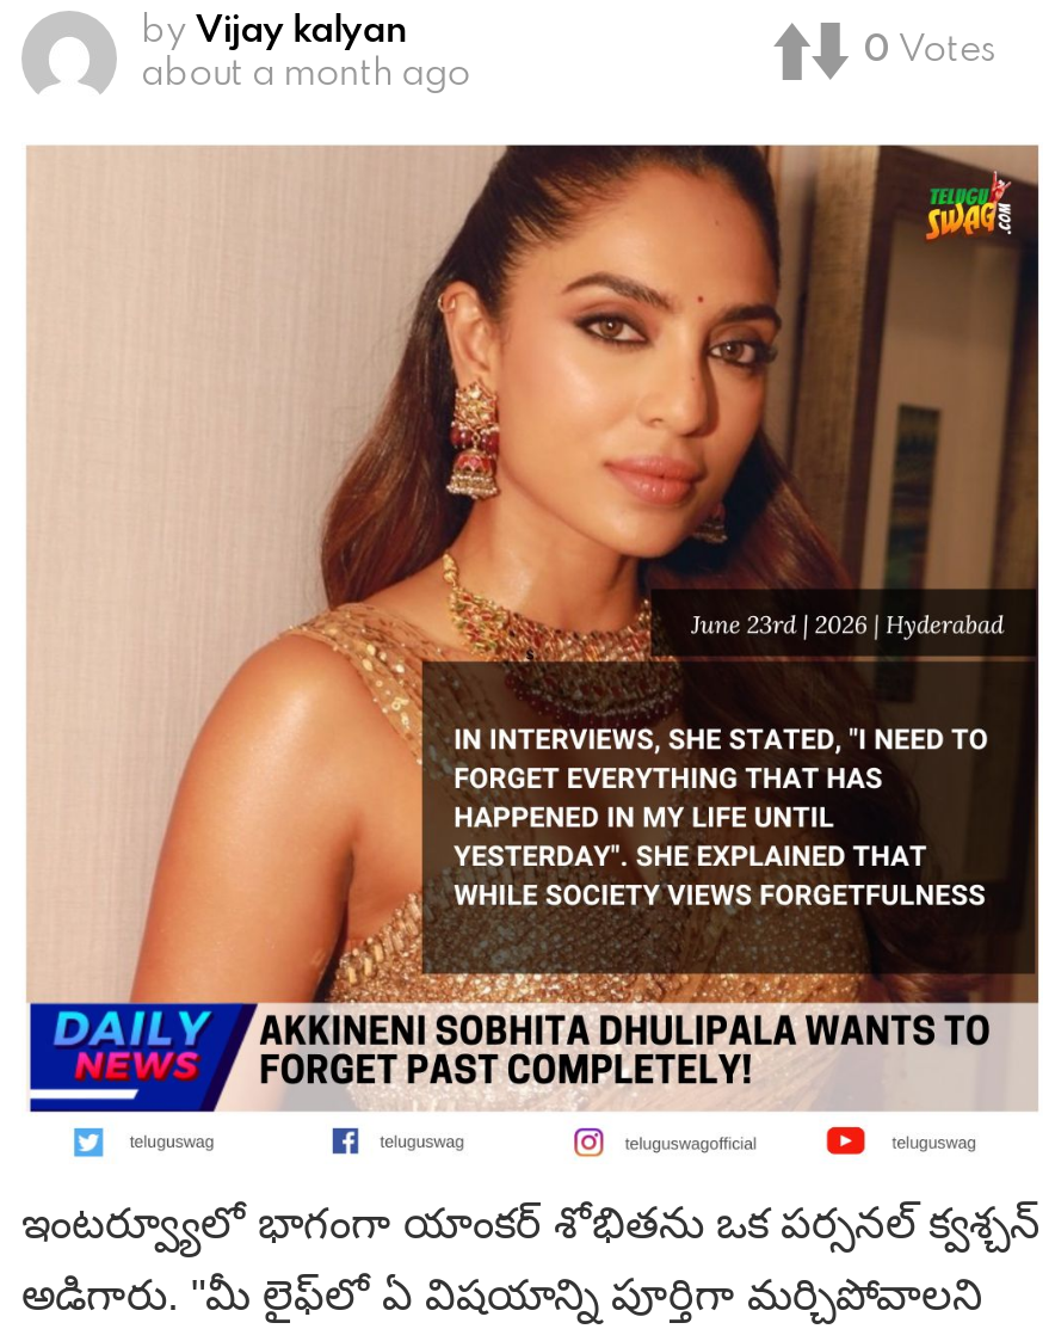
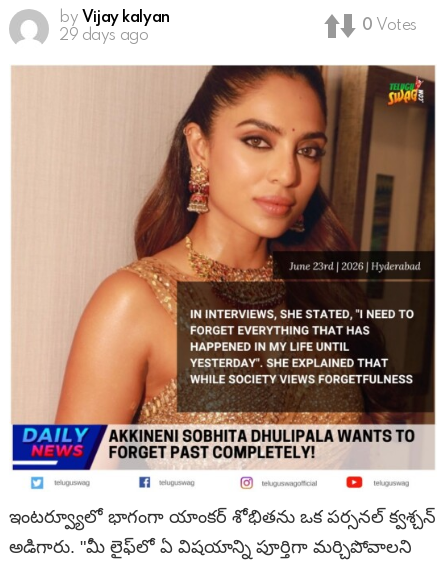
[141,56,470,94] about a month ago -> [59,28,148,44] 29 days ago

